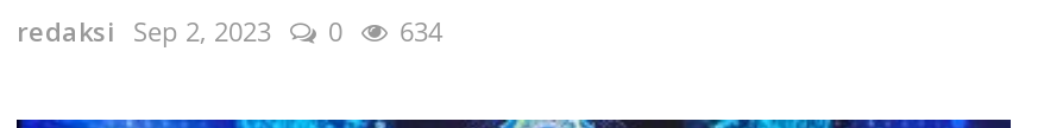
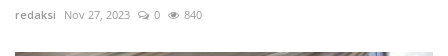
[17,12,271,48] redaksi Sep 2, 2023 -> [15,7,130,22] redaksi Nov 27, 2023
[400,12,442,48] 634 -> [184,7,202,22] 840

